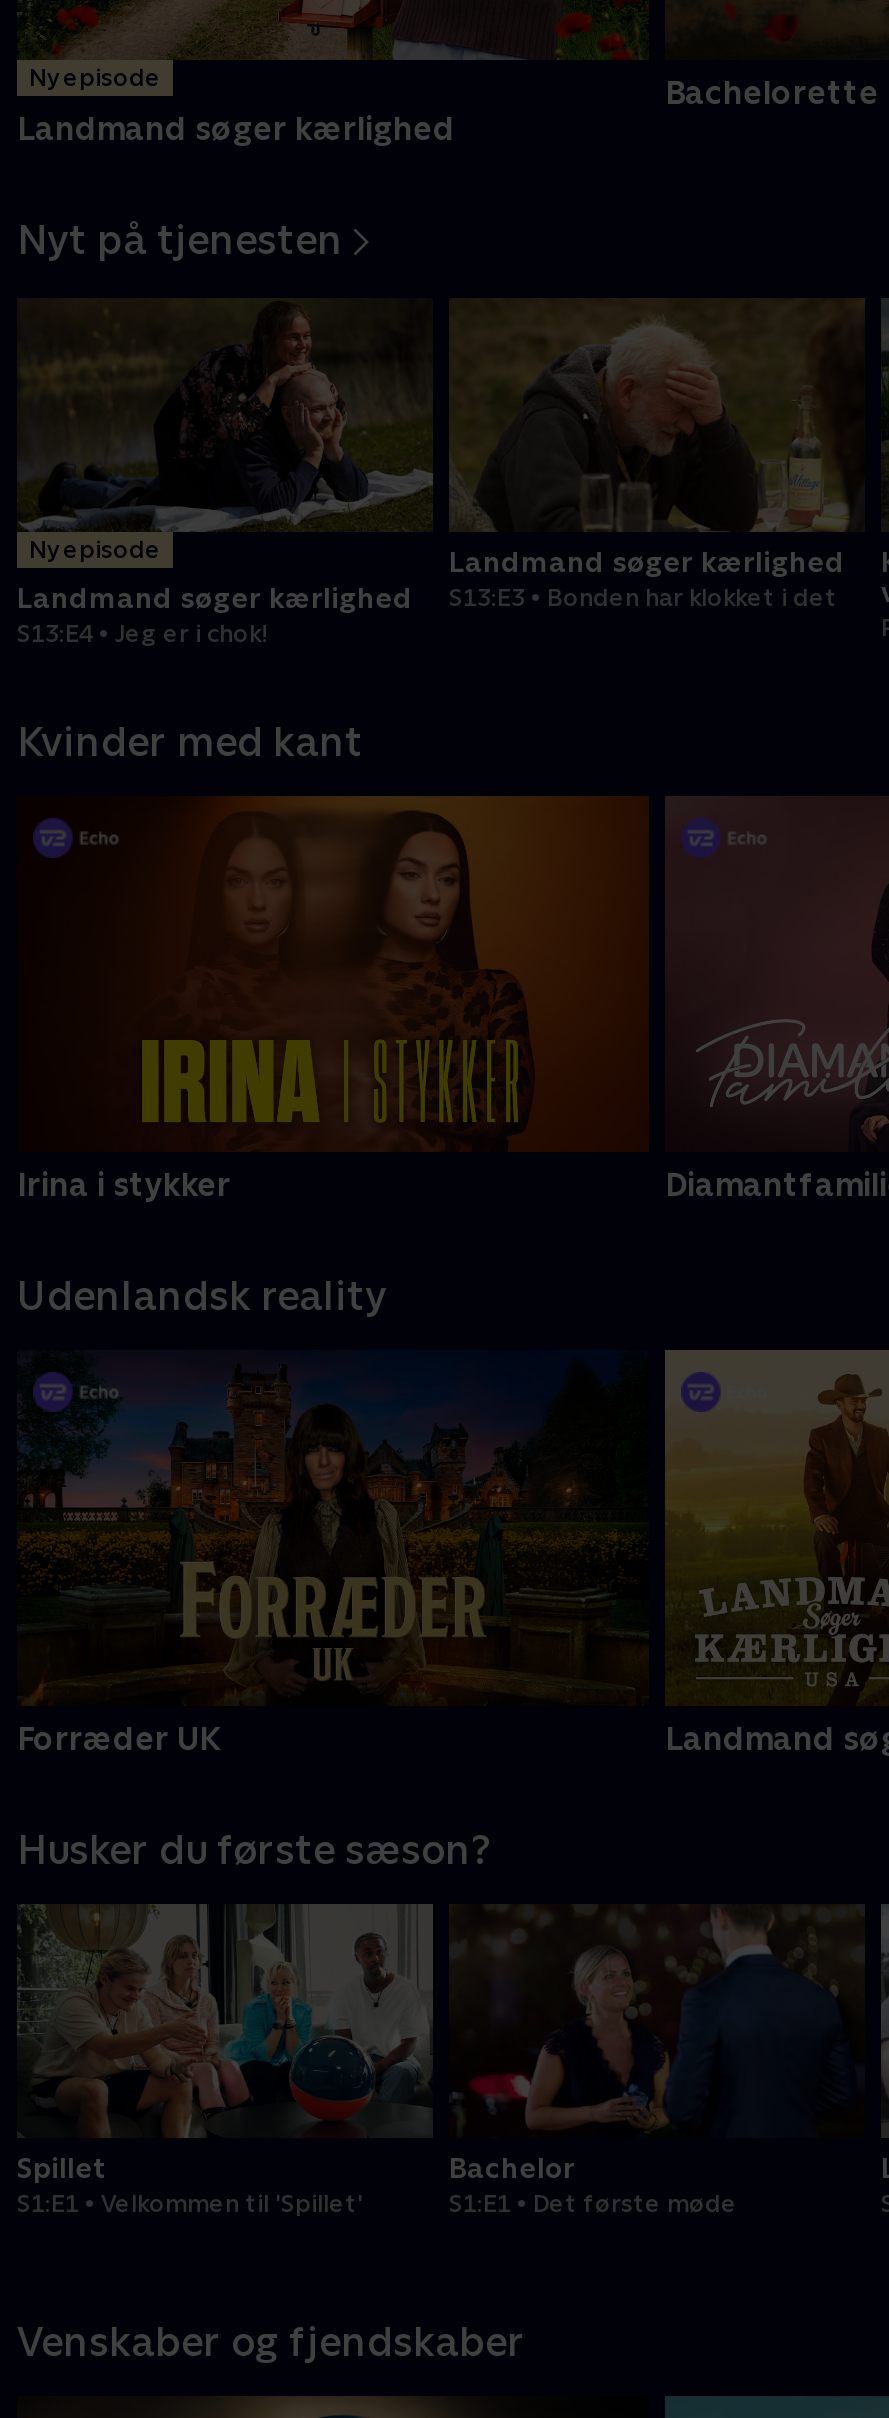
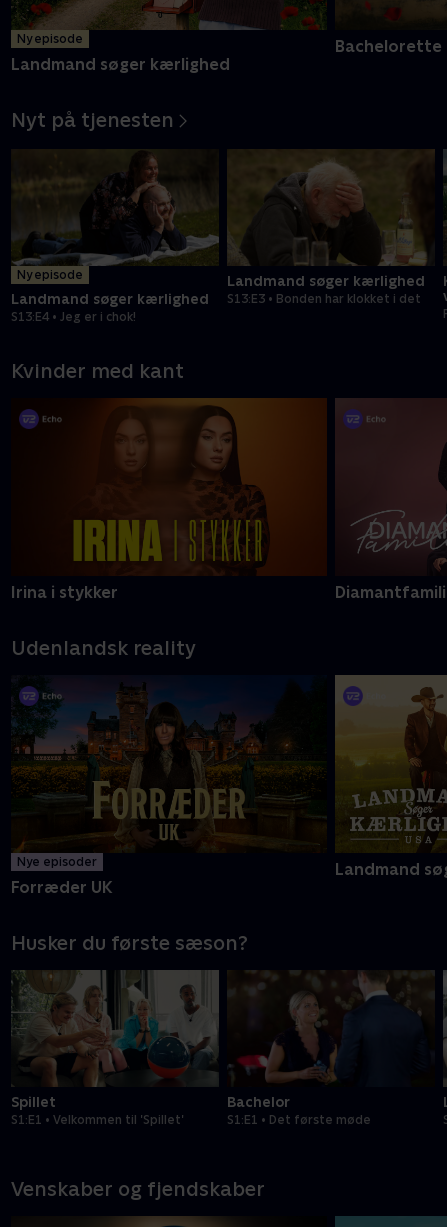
none -> [17,855,97,869] Nye episoder

